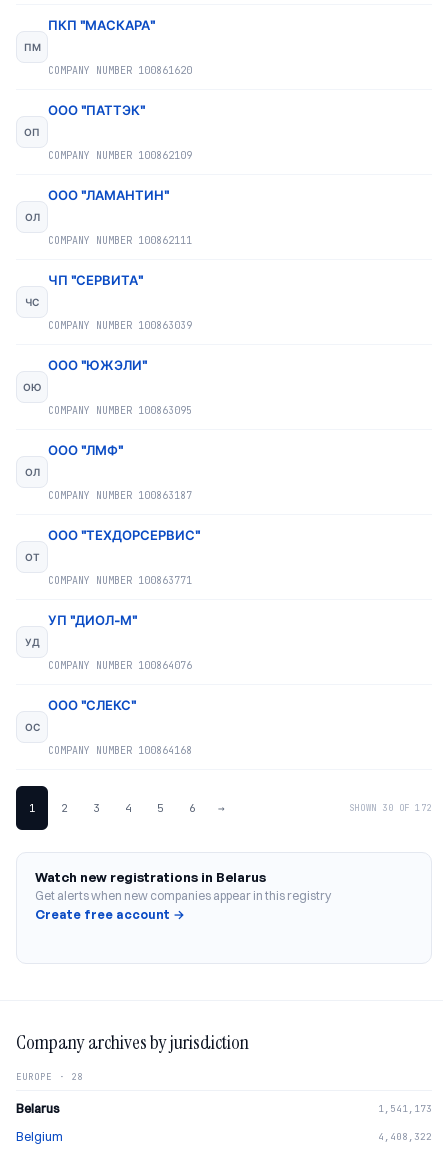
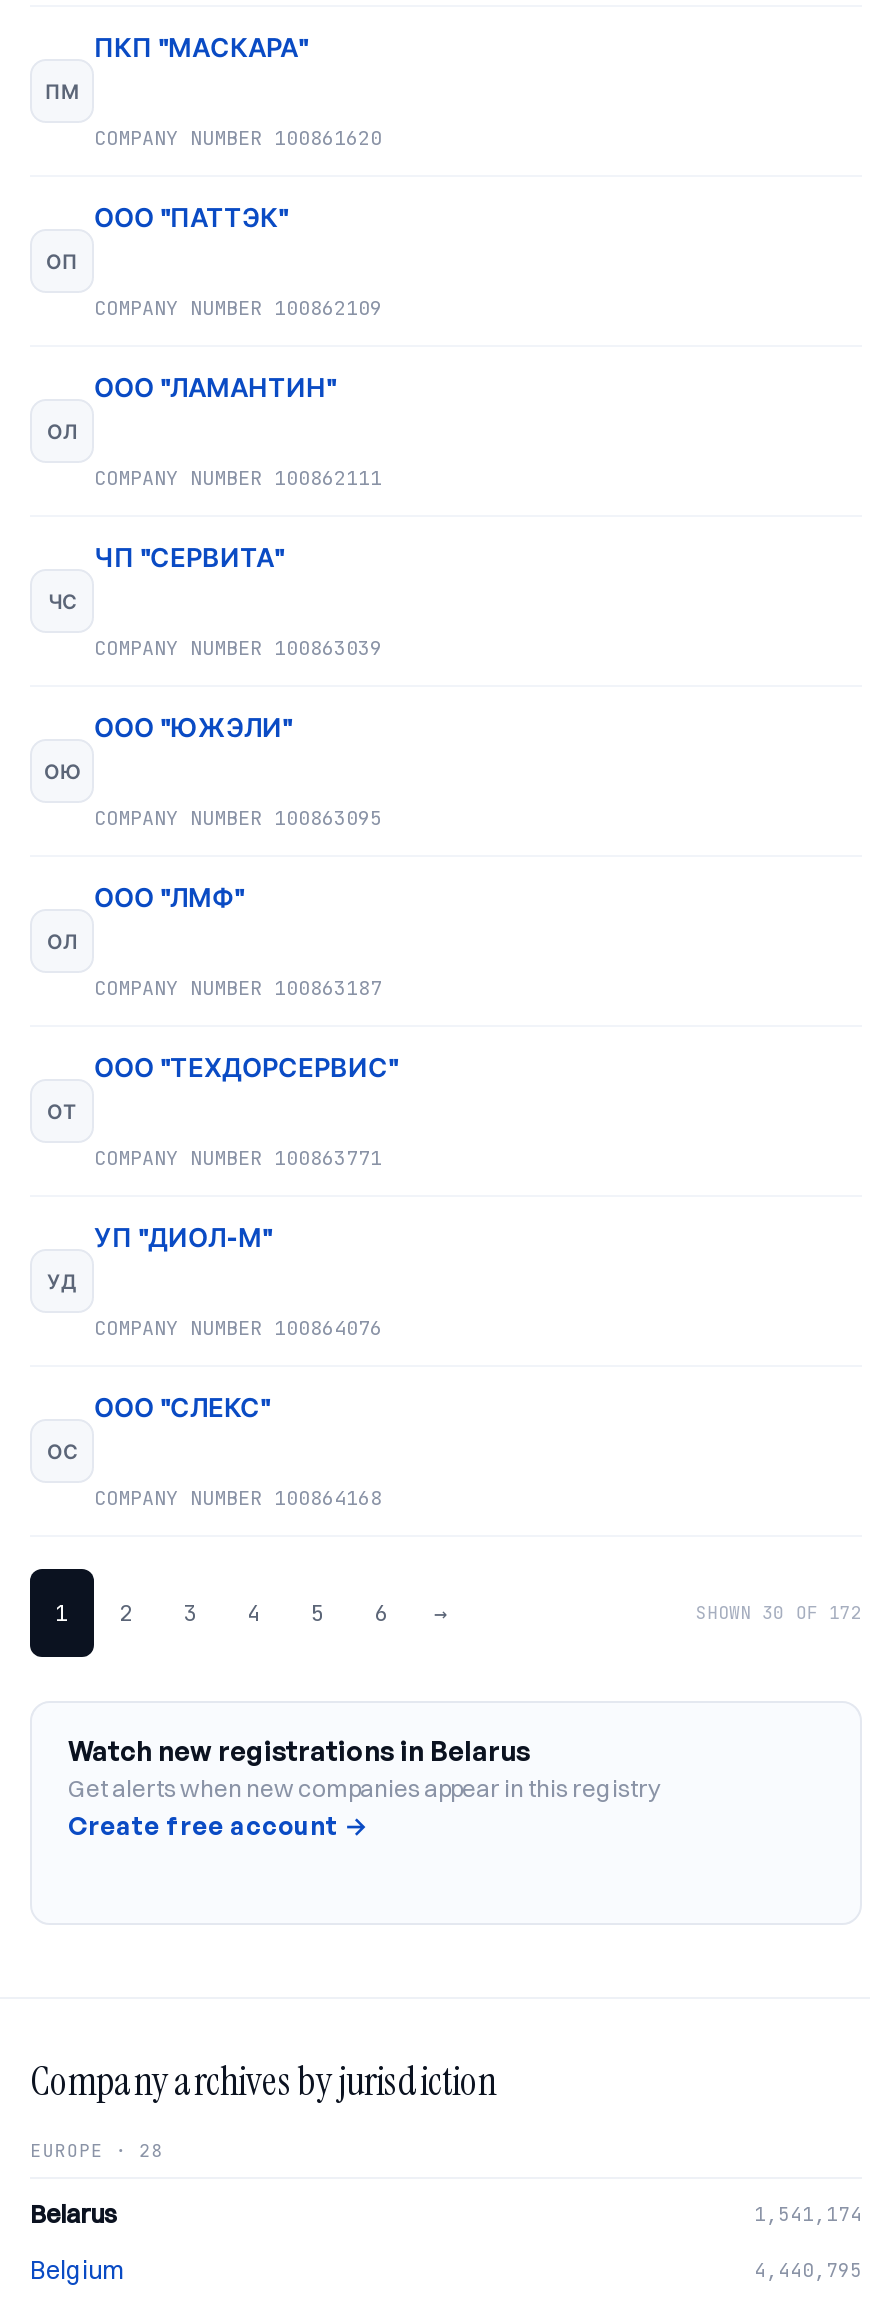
[378,1102,432,1115] 1,541,173 -> [754,2201,862,2227] 1,541,174
[378,1130,432,1143] 4,408,322 -> [754,2257,862,2283] 4,440,795

